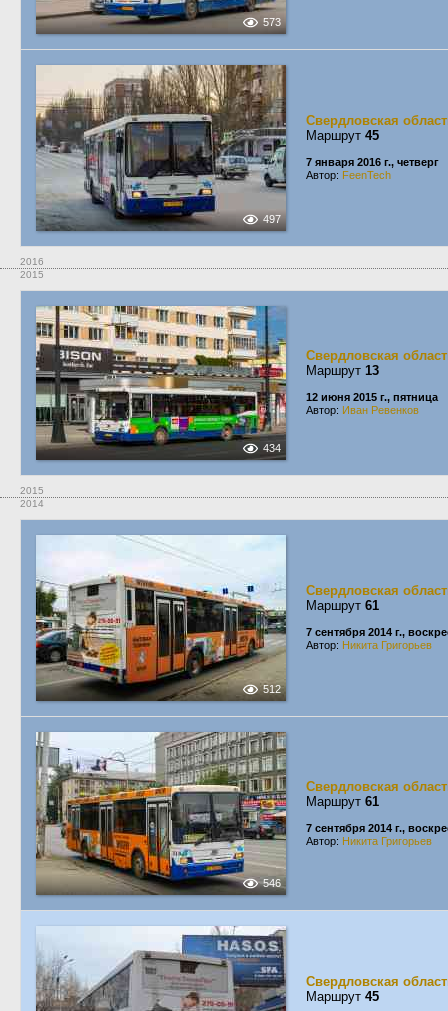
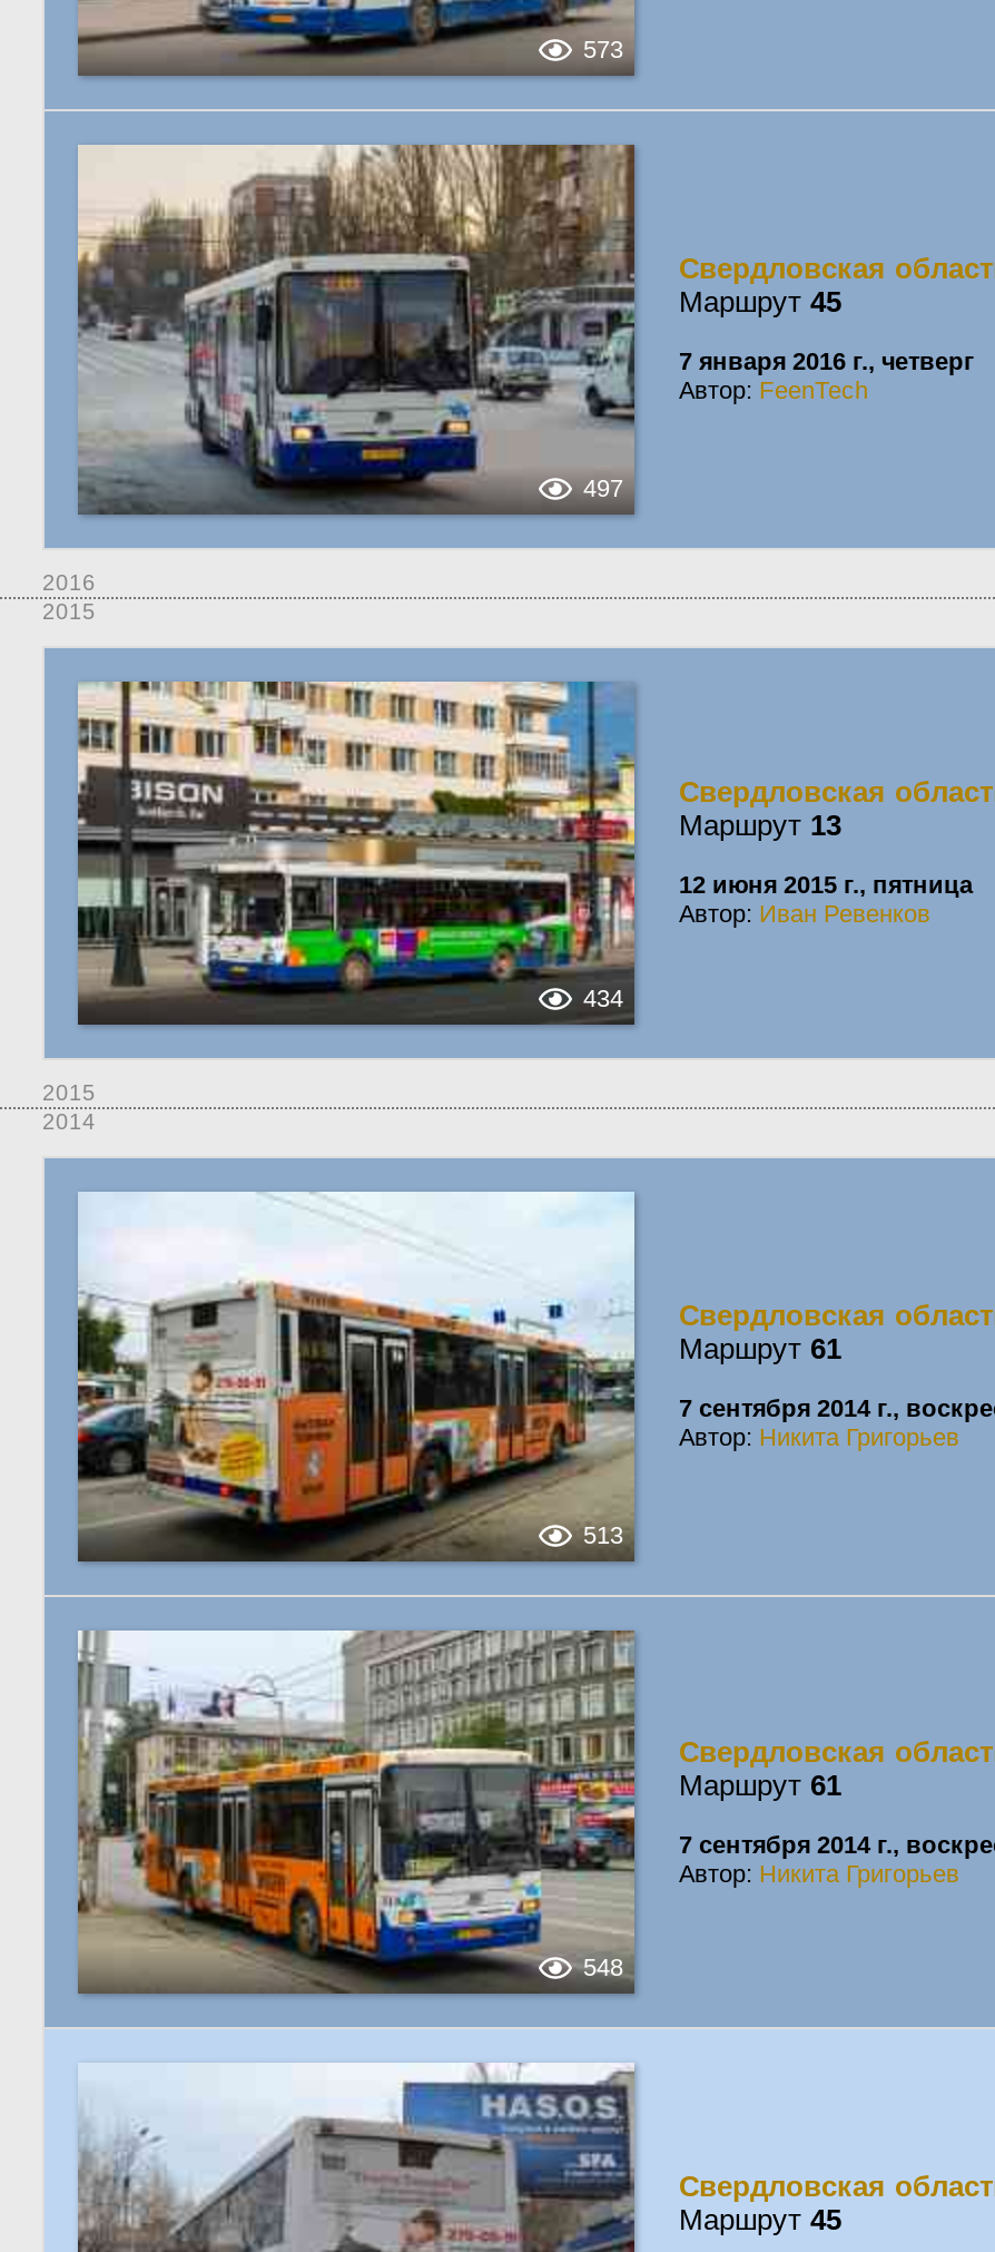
[263,683,281,695] 512 -> [583,1521,623,1548] 513
[263,877,281,889] 546 -> [583,1954,623,1980] 548

